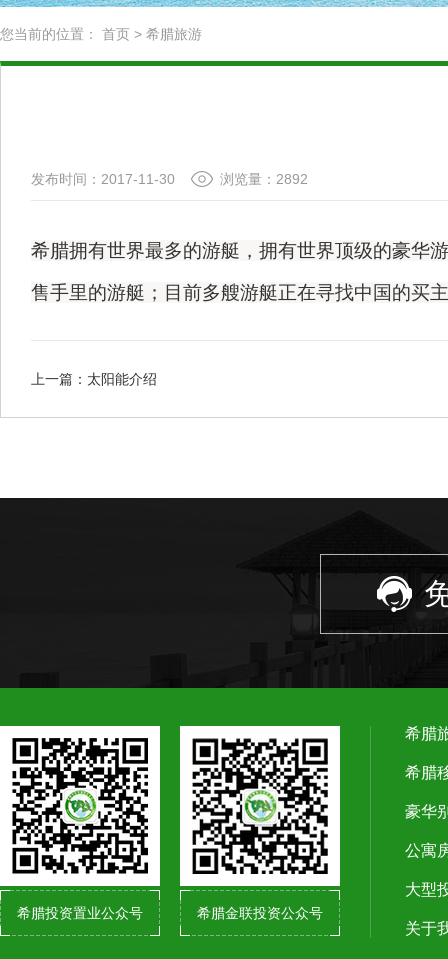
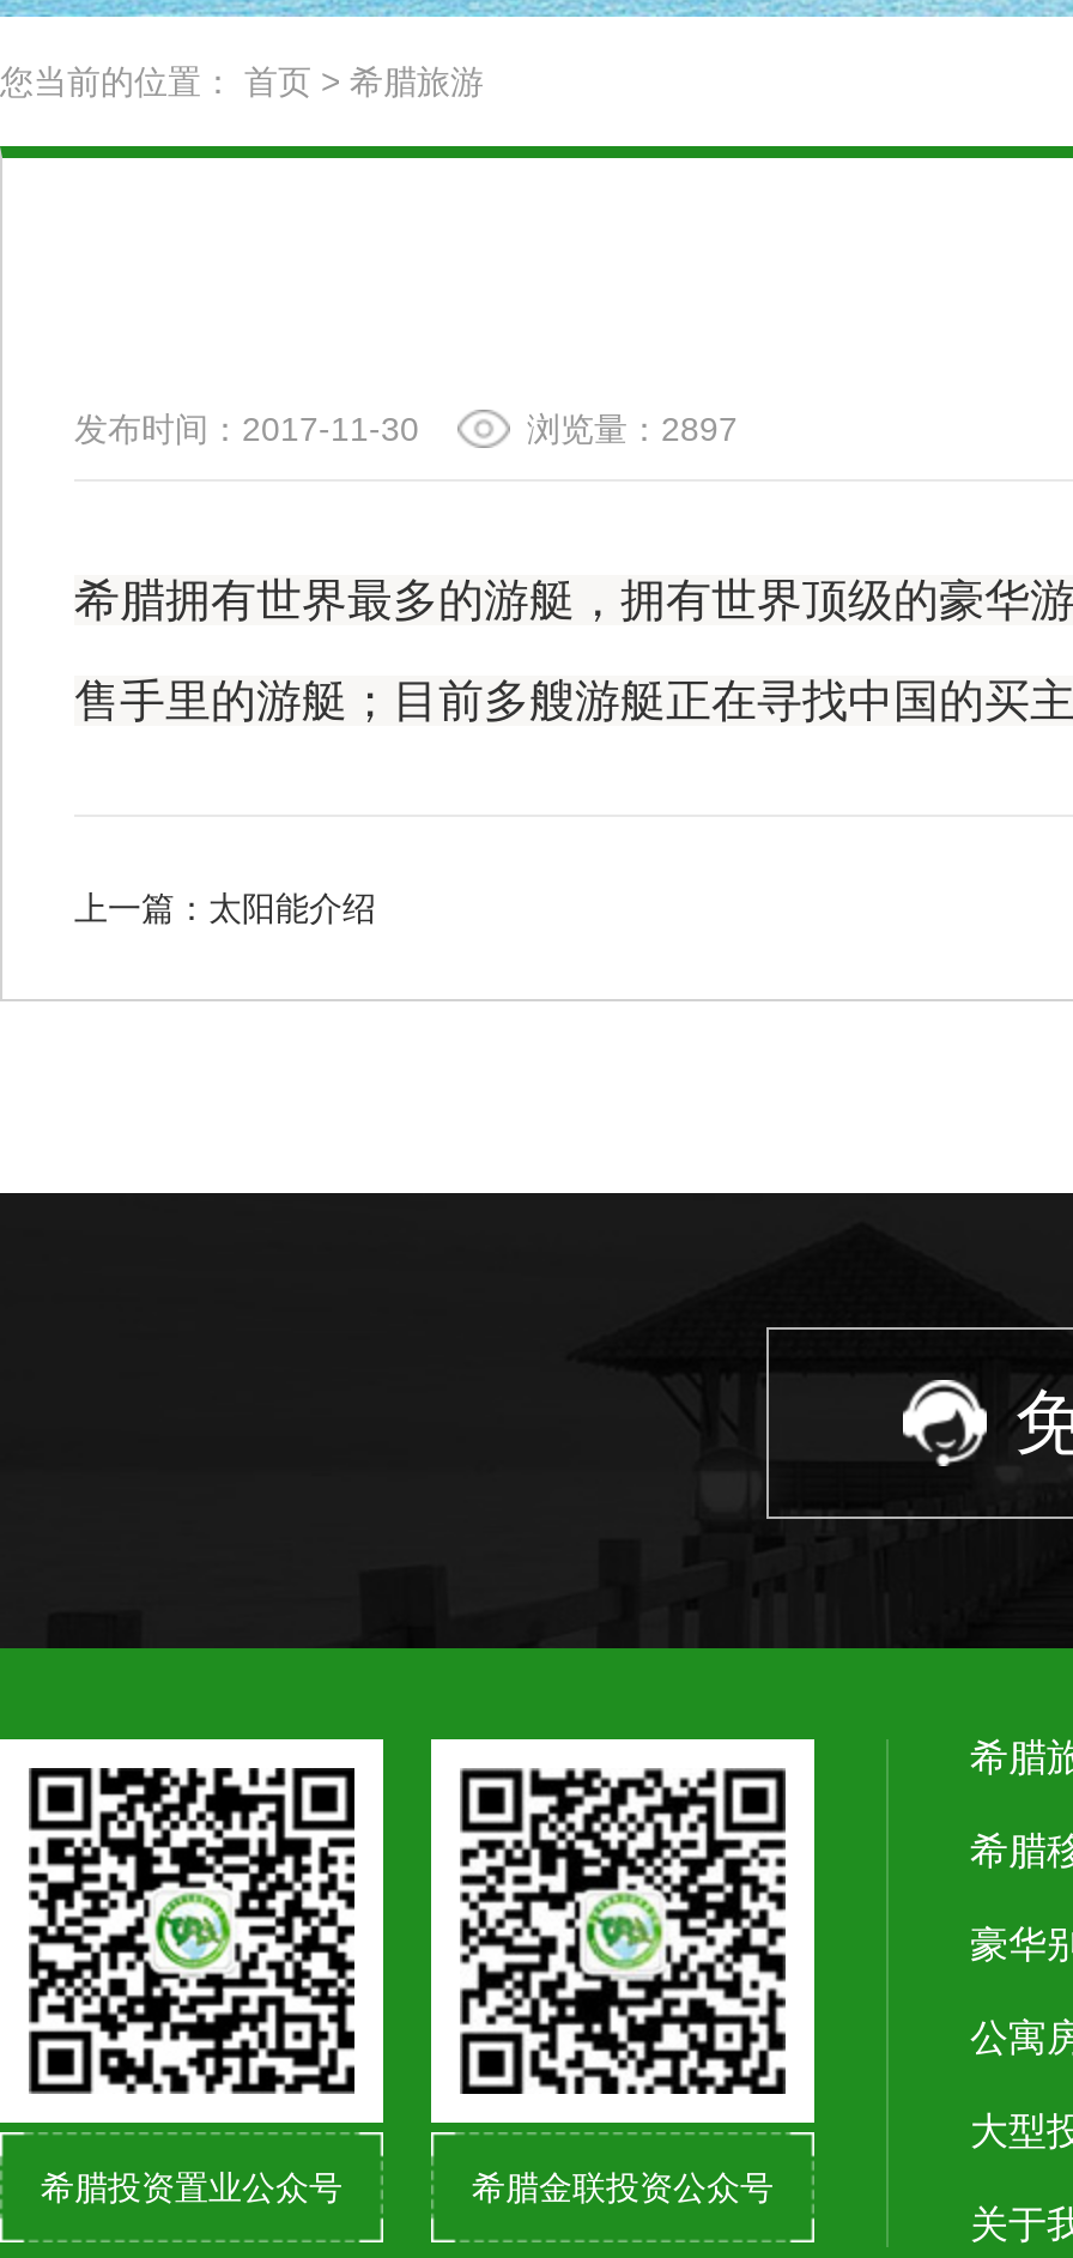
[220,171,308,187] 浏览量：2892 -> [527,410,738,448] 浏览量：2897

